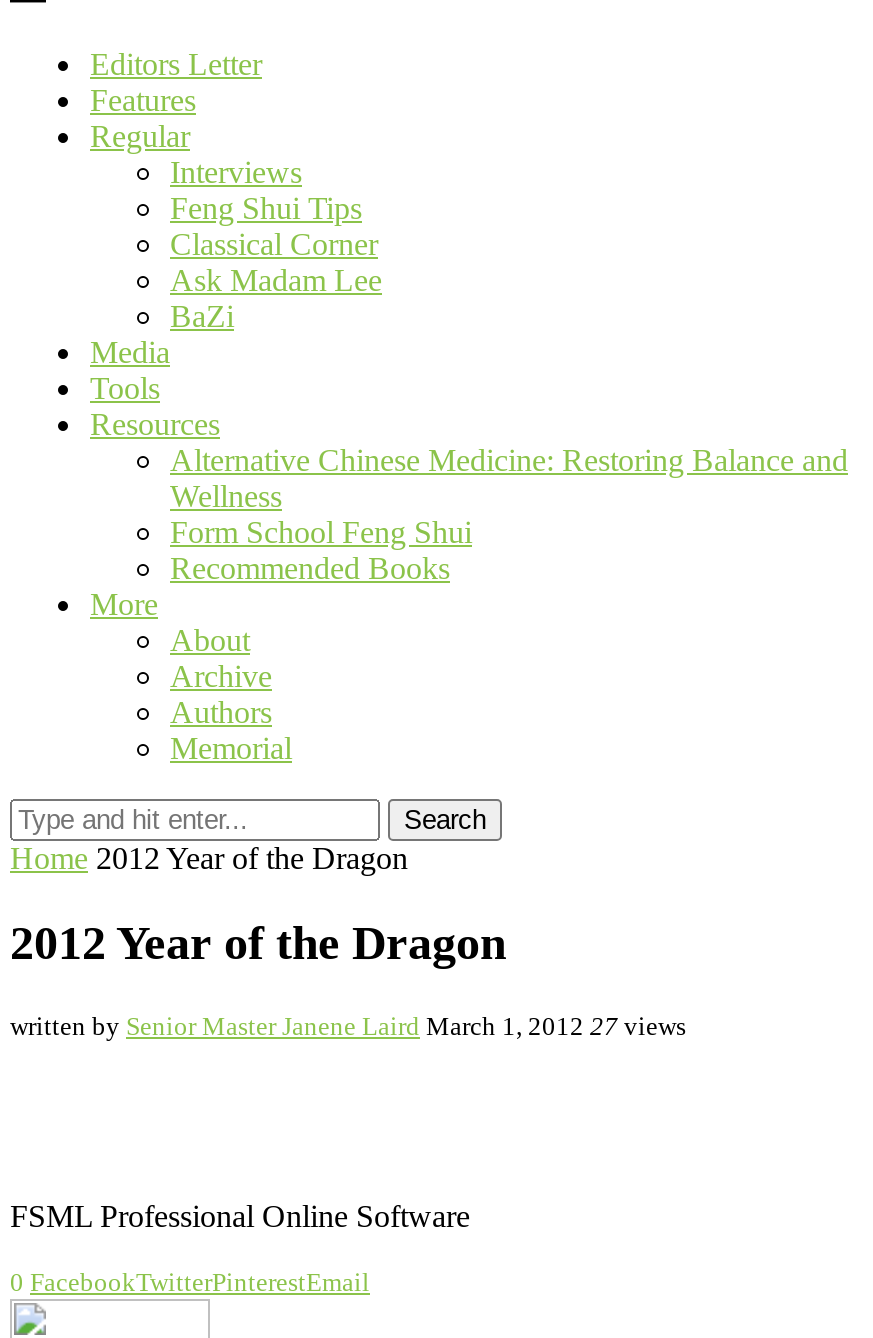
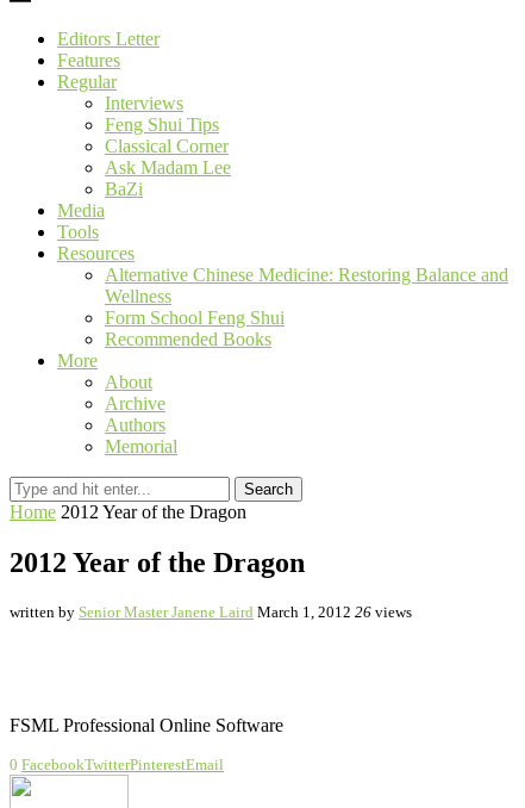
[10,1011,686,1041] written by Senior Master Janene Laird March 1, 2012 27 views -> [10,603,412,621] written by Senior Master Janene Laird March 1, 2012 26 views

